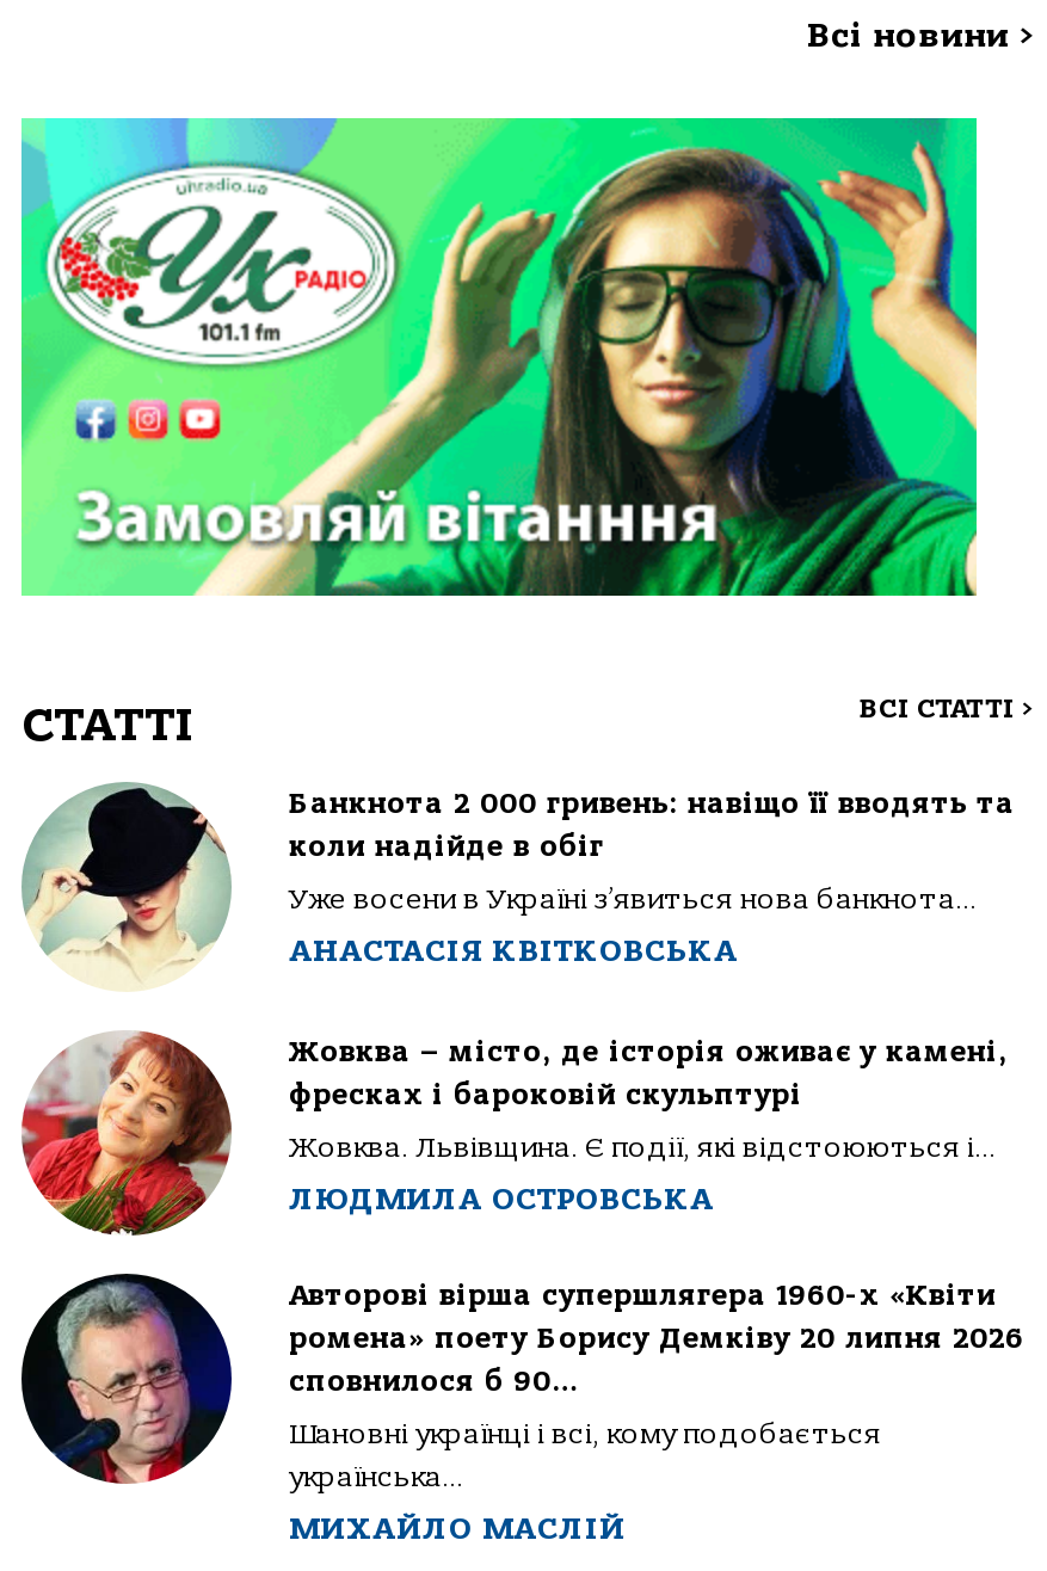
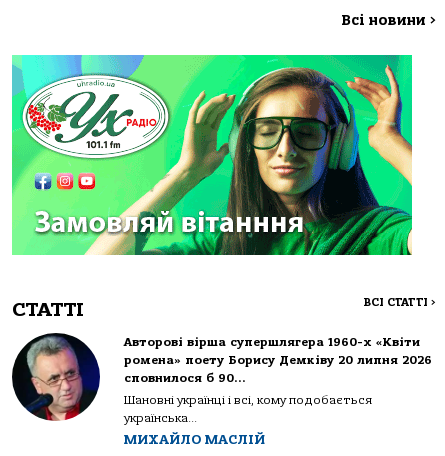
[24,784,1015,1216] [image] | Банкнота 2 000 гривень: навіщо її вводять та | коли надійде в обіг | Уже восени в Україні з’явиться нова банкнота... | АНАСТАСІЯ КВІТКОВСЬКА | Жовква – місто, де історія оживає у камені, | фресках і бароковій скульптурі | Жовква. Львівщина. Є події, які відстоюються і... | ЛЮДМИЛА ОСТРОВСЬКА -> none
[19,1030,234,1238] [image] -> none

